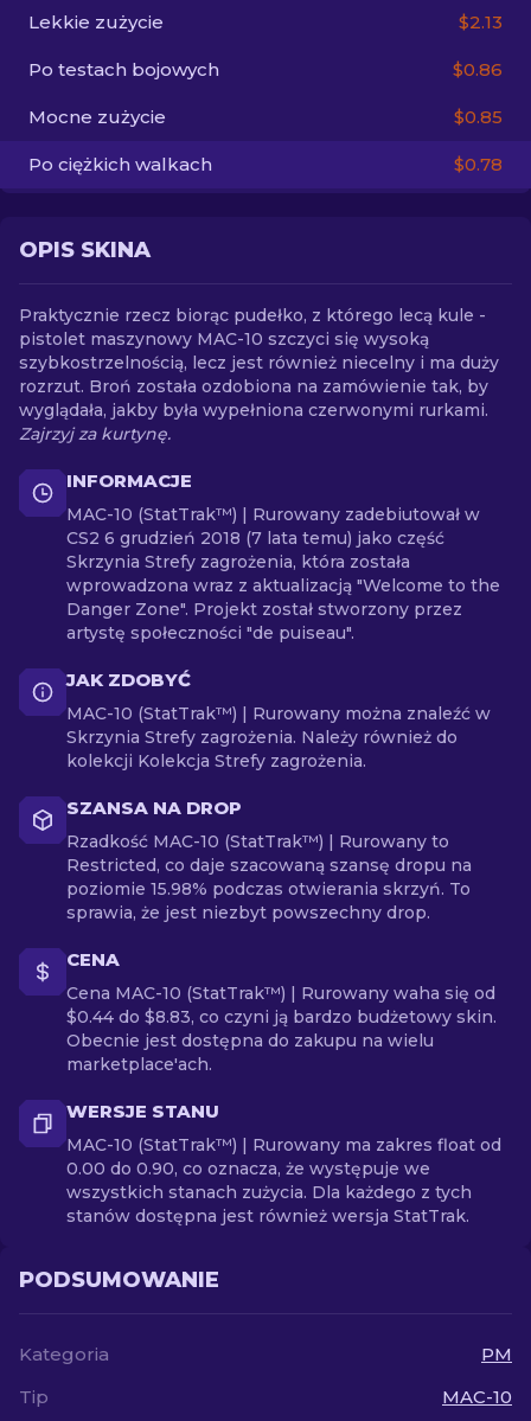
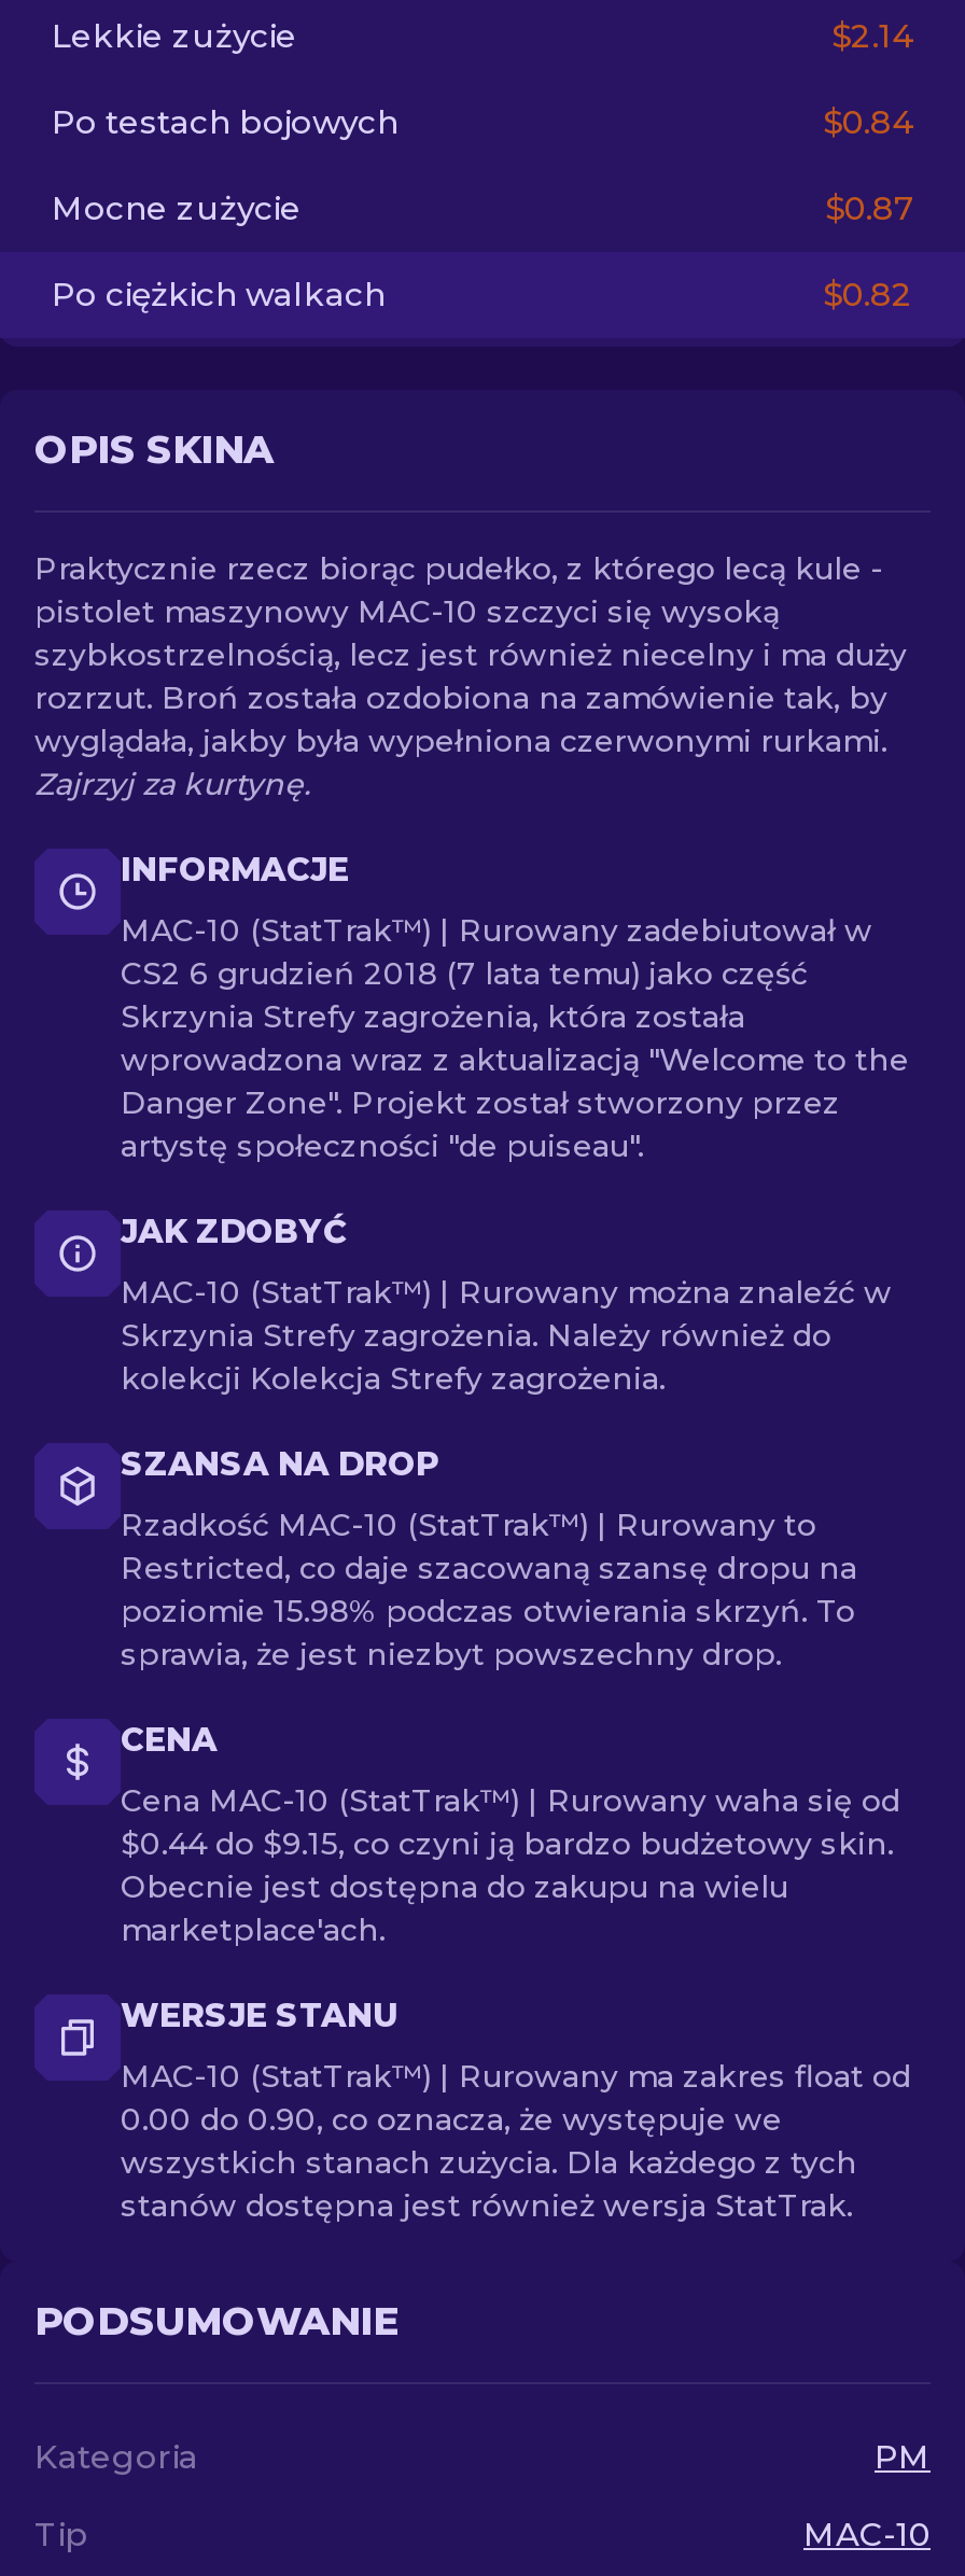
[459,11,503,33] $2.13 -> [831,15,913,56] $2.14
[453,58,503,81] $0.86 -> [823,101,913,142] $0.84
[454,105,503,128] $0.85 -> [825,187,913,228] $0.87
[454,153,503,175] $0.78 -> [823,274,913,314] $0.82
[66,1006,497,1028] $0.44 do $8.83, co czyni ją bardzo budżetowy skin. -> [121,1824,894,1863] $0.44 do $9.15, co czyni ją bardzo budżetowy skin.

